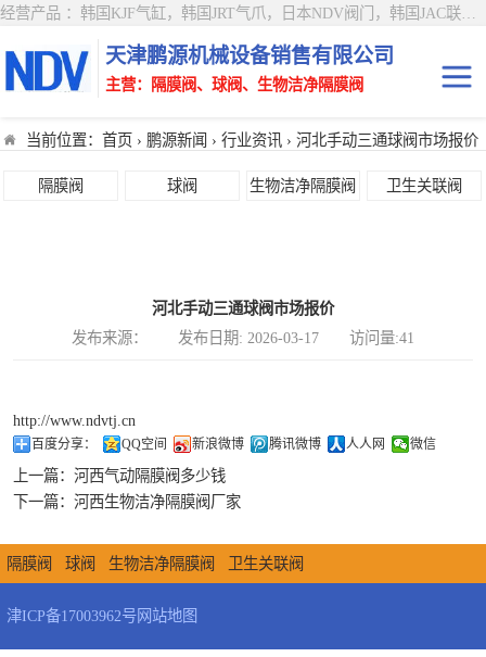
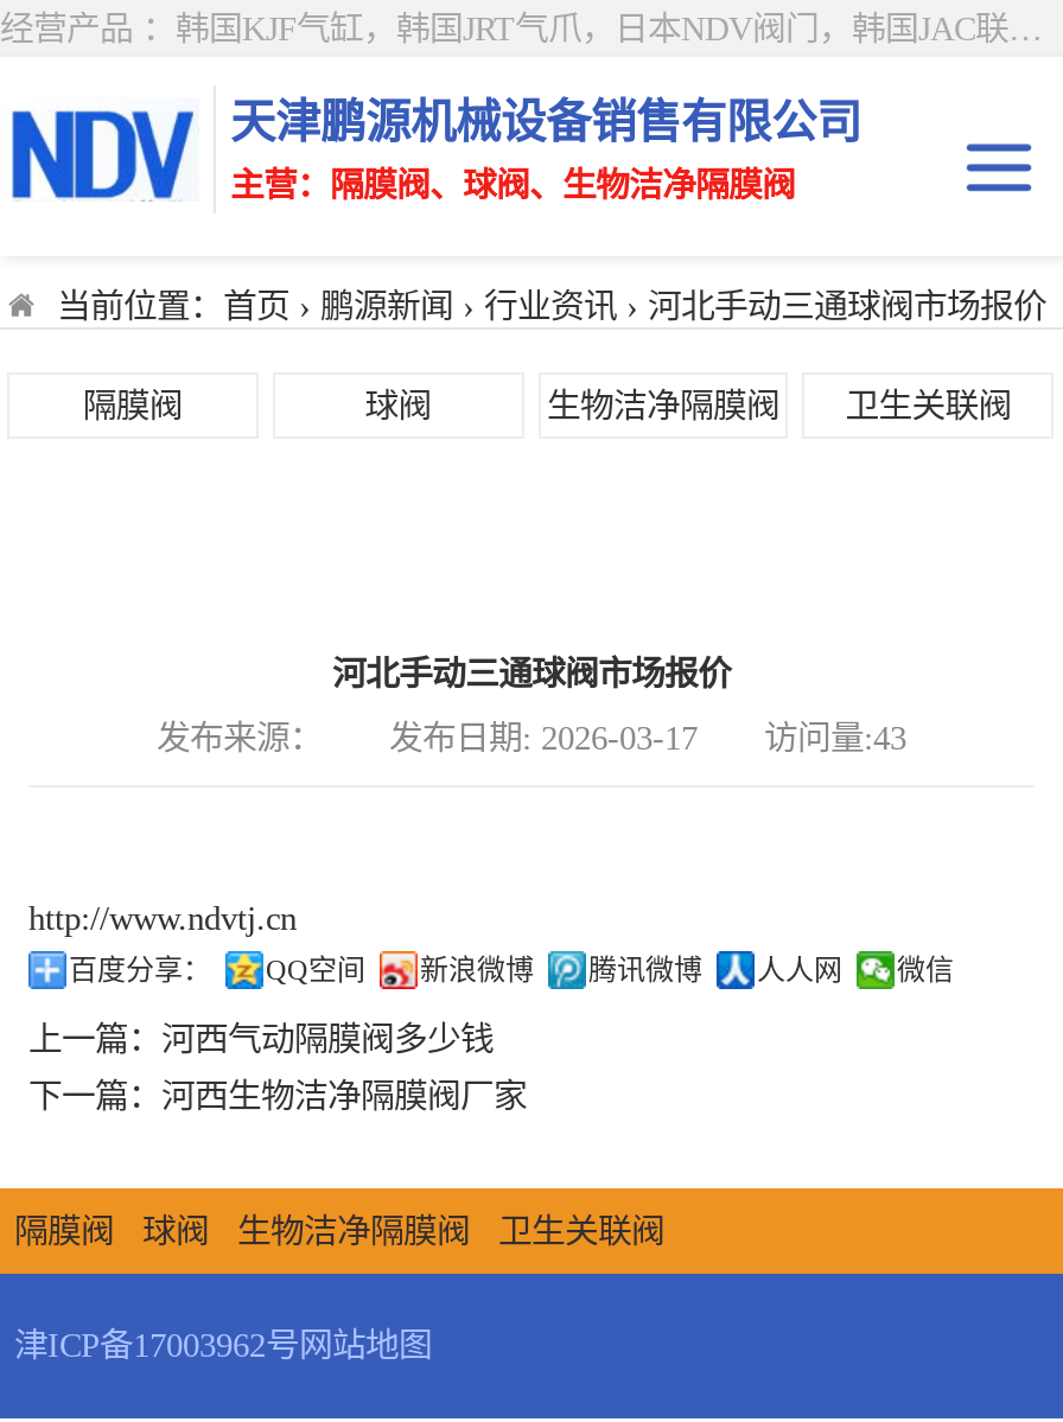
[72,329,414,346] 发布来源： 发布日期: 2026-03-17 访问量:41 -> [157,719,906,757] 发布来源： 发布日期: 2026-03-17 访问量:43

